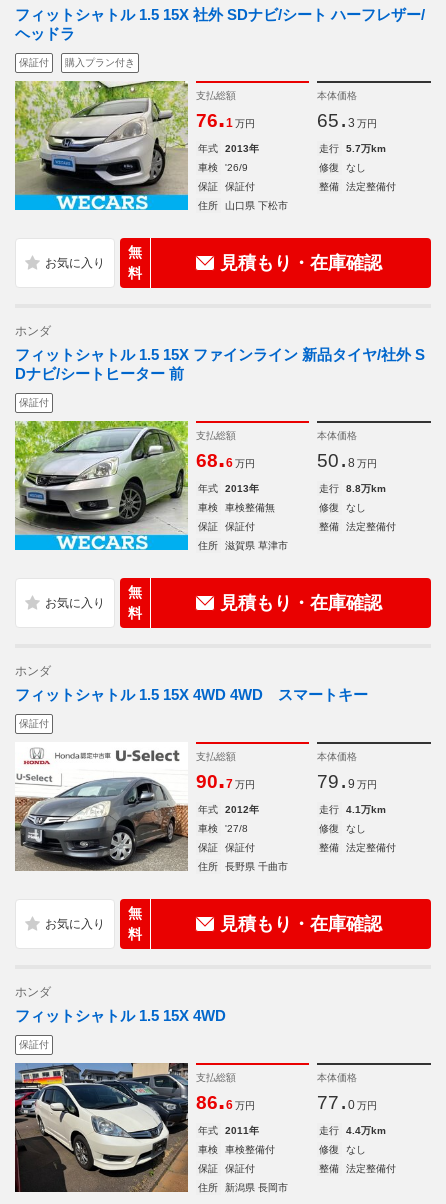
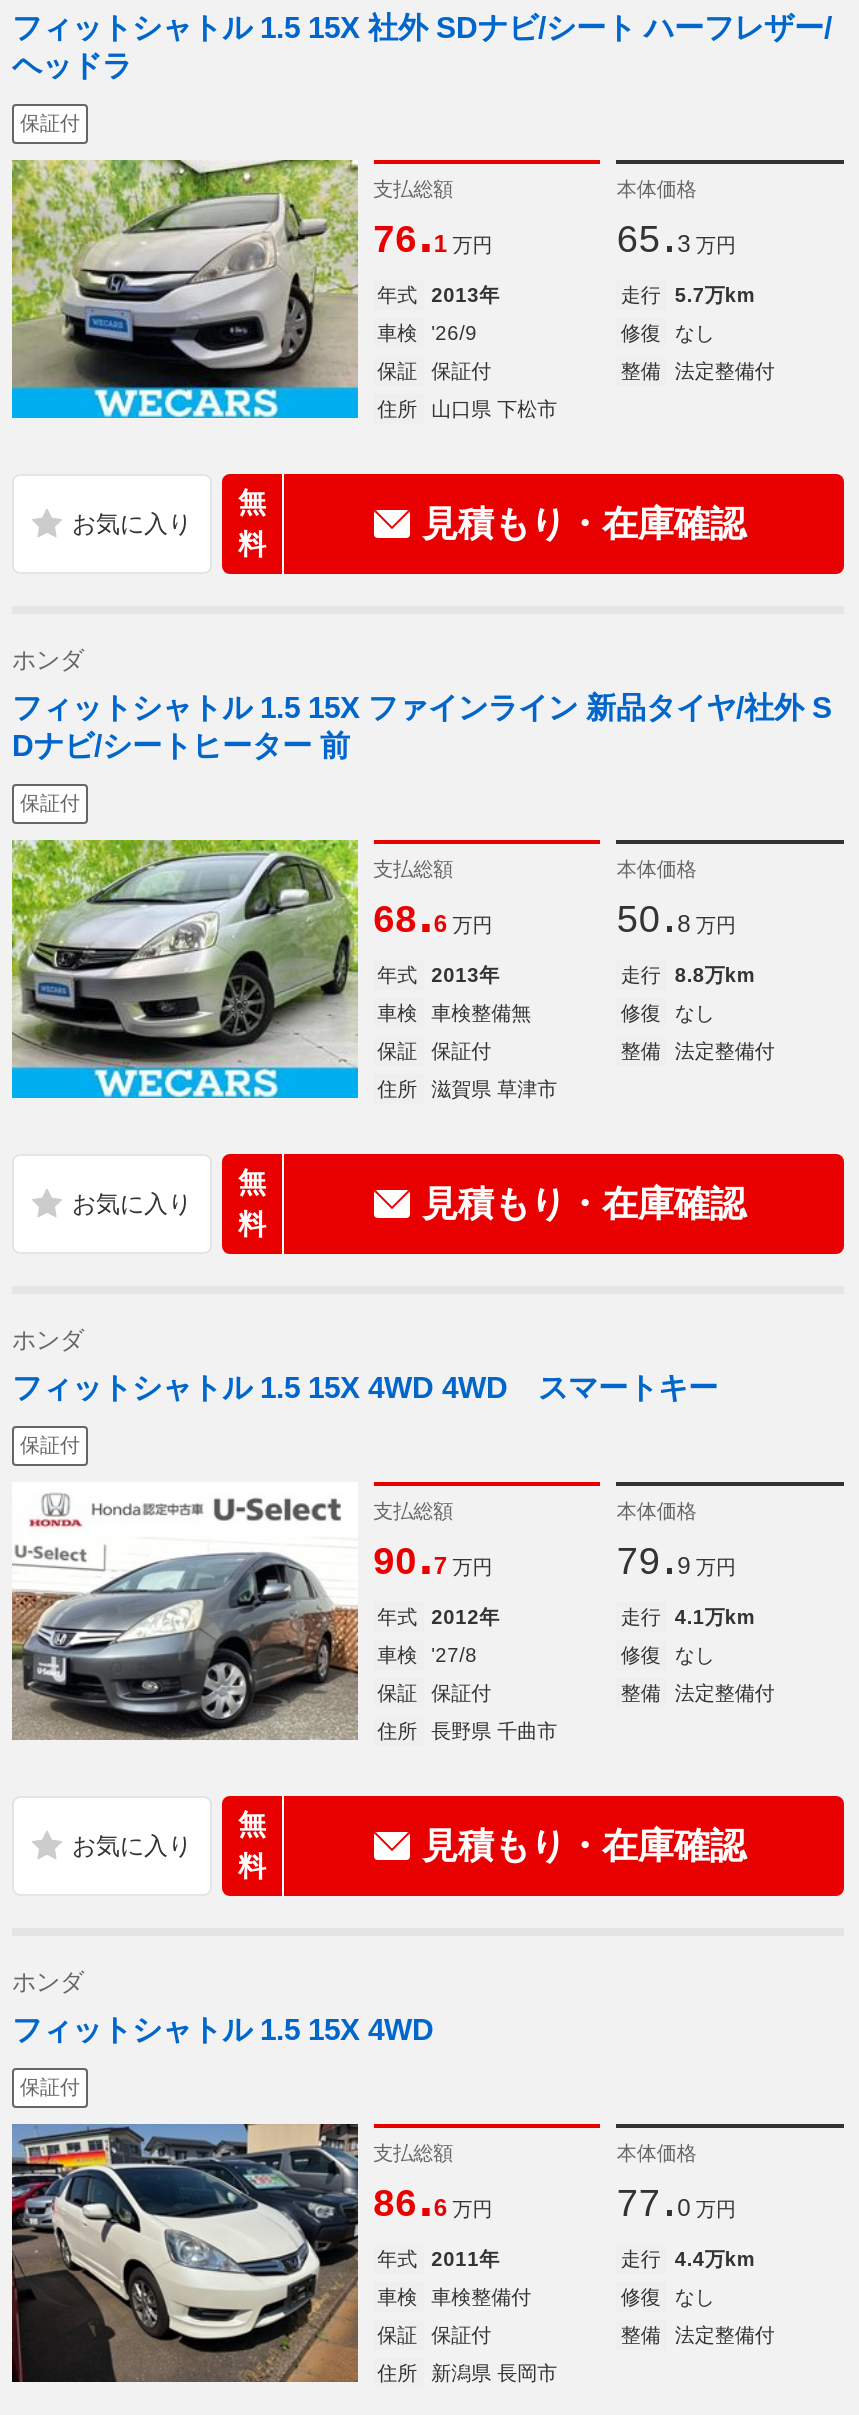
[65,57,135,68] 購入プラン付き -> none

